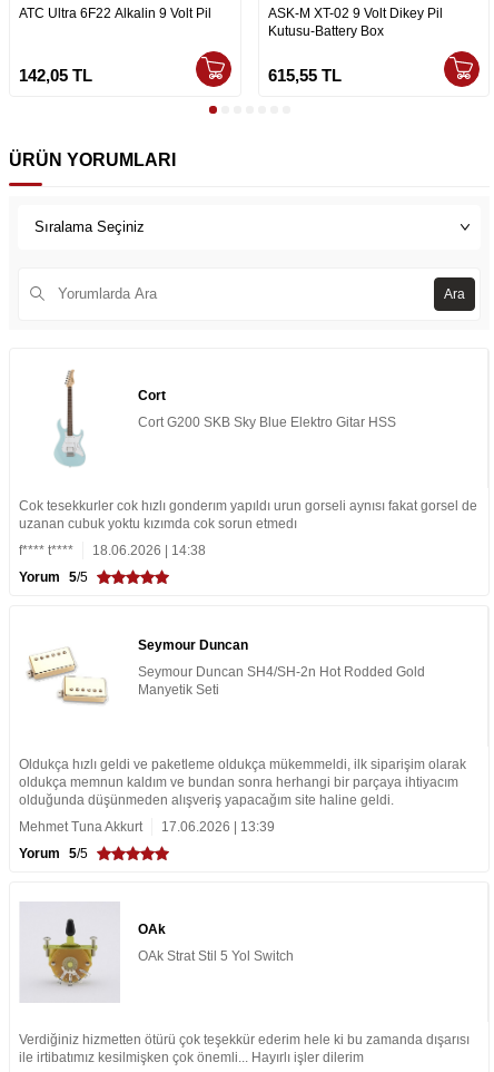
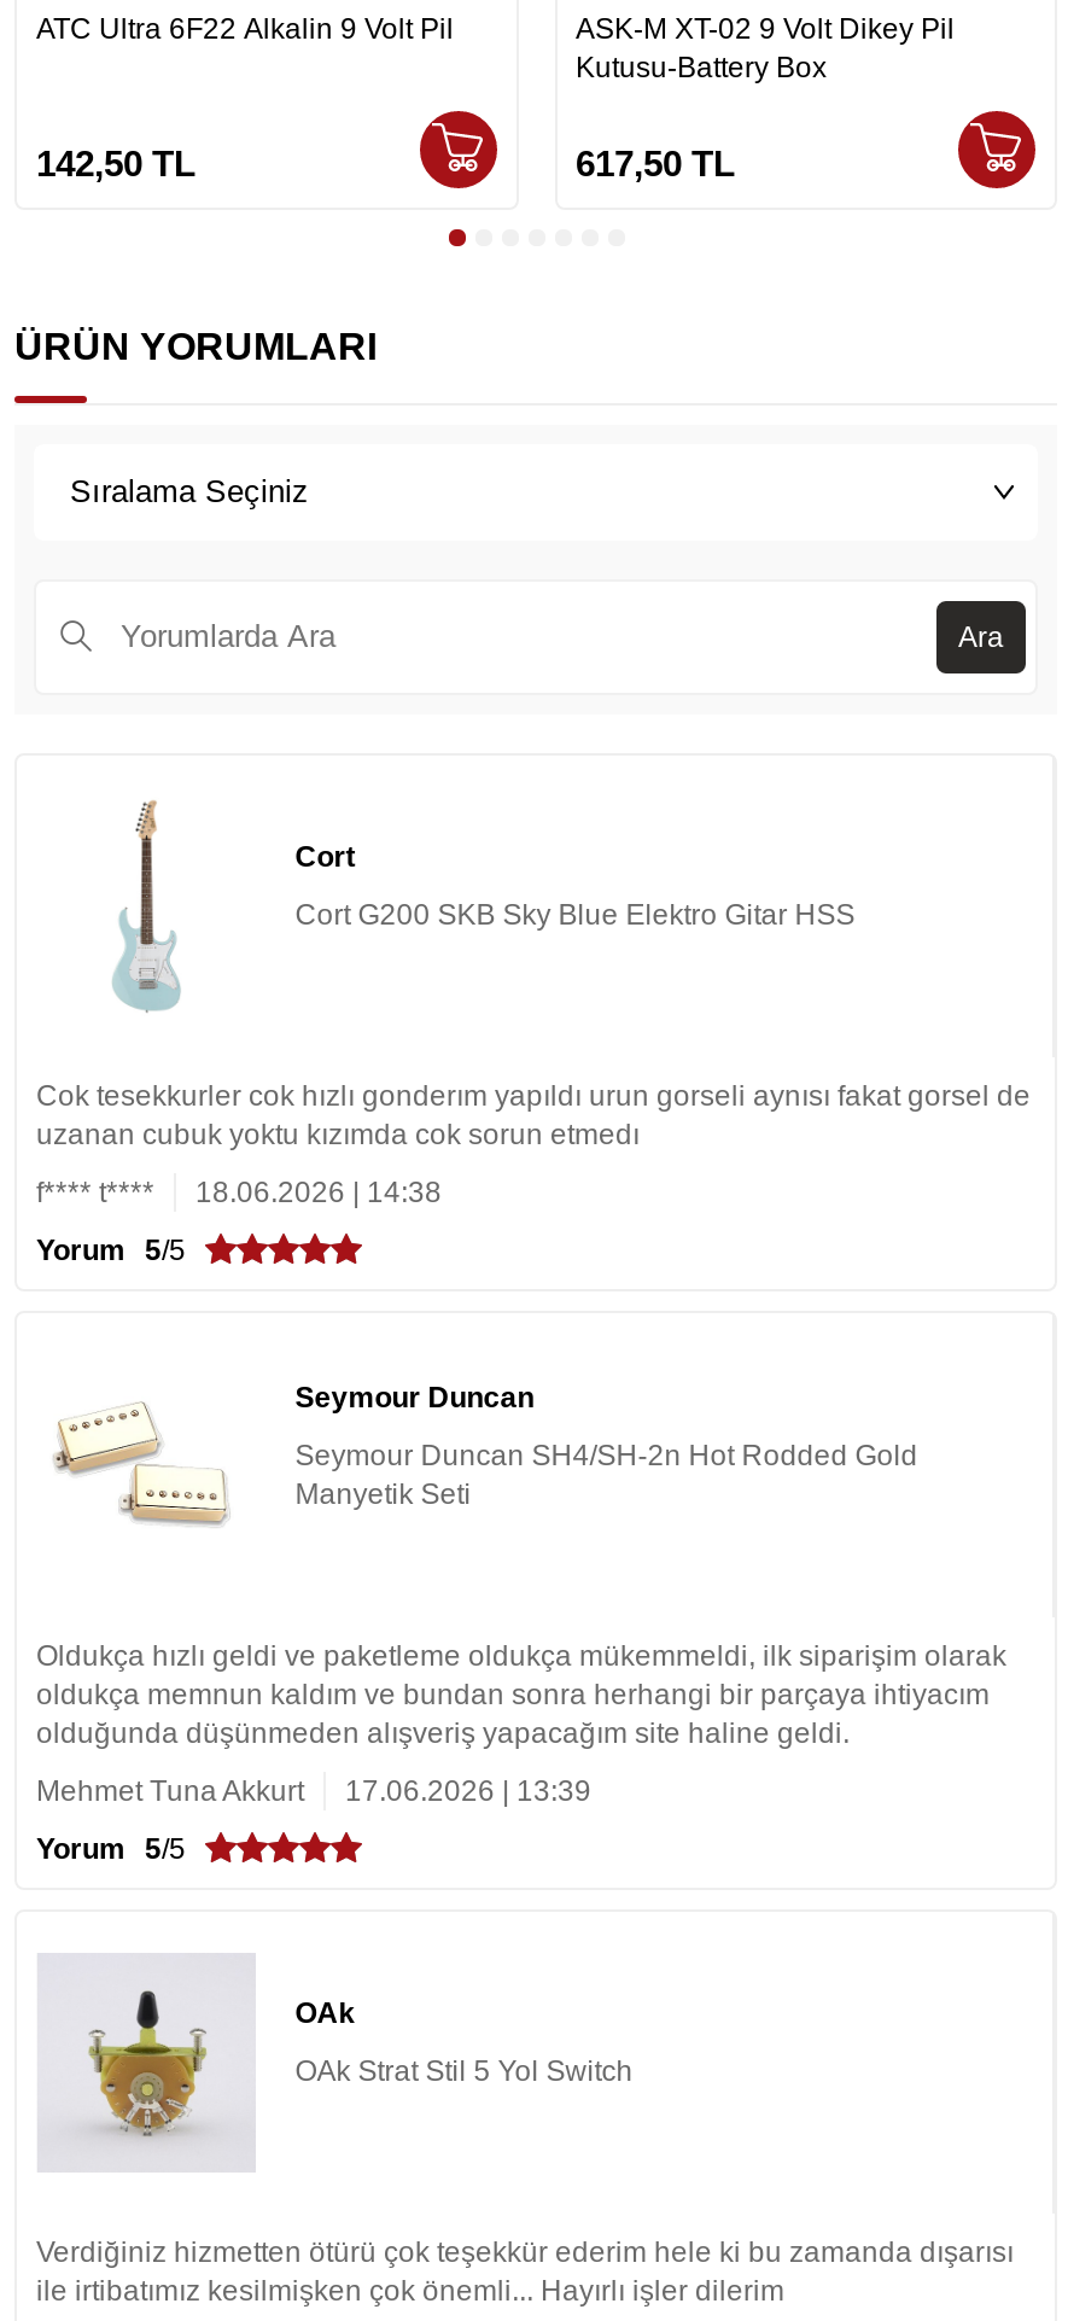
[19,65,92,84] 142,05 TL -> [36,142,195,183] 142,50 TL
[268,65,341,84] 615,55 TL -> [576,142,735,183] 617,50 TL

